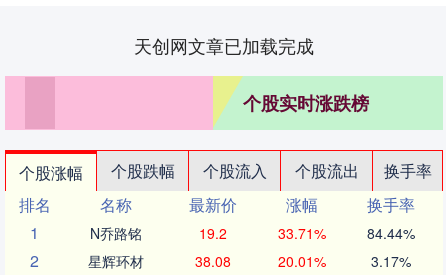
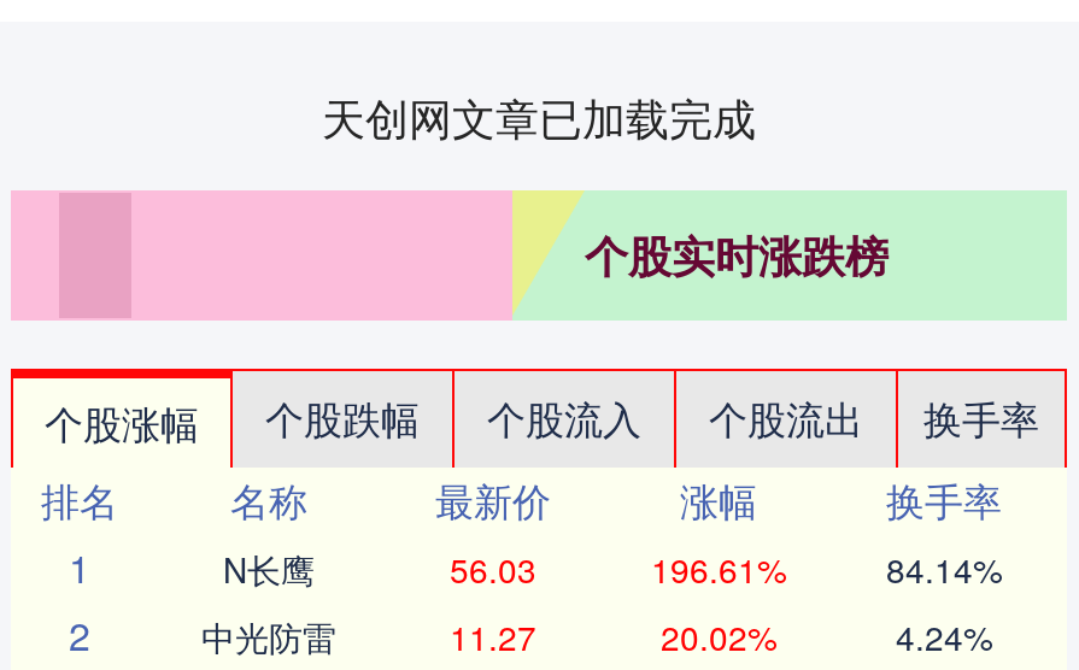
[90,223,414,243] N乔路铭 | 19.2 | 33.71% | 84.44% -> [223,545,1002,593] N长鹰 | 56.03 | 196.61% | 84.14%
[88,251,410,271] 星辉环材 | 38.08 | 20.01% | 3.17% -> [201,612,992,660] 中光防雷 | 11.27 | 20.02% | 4.24%

